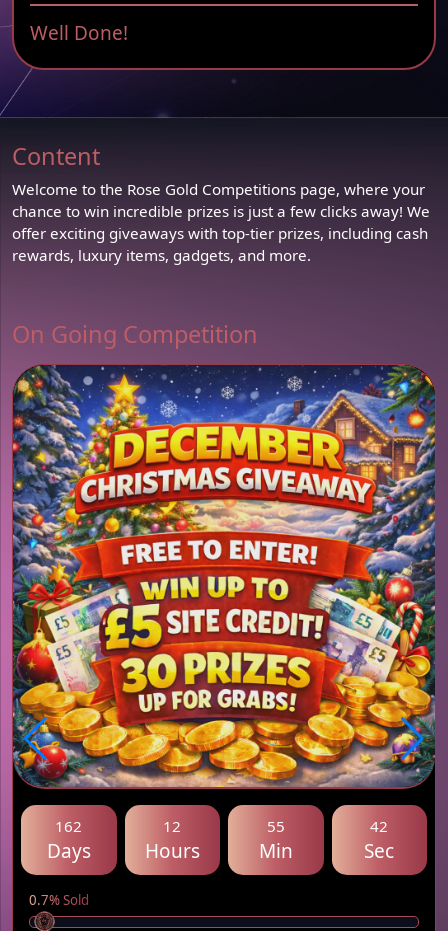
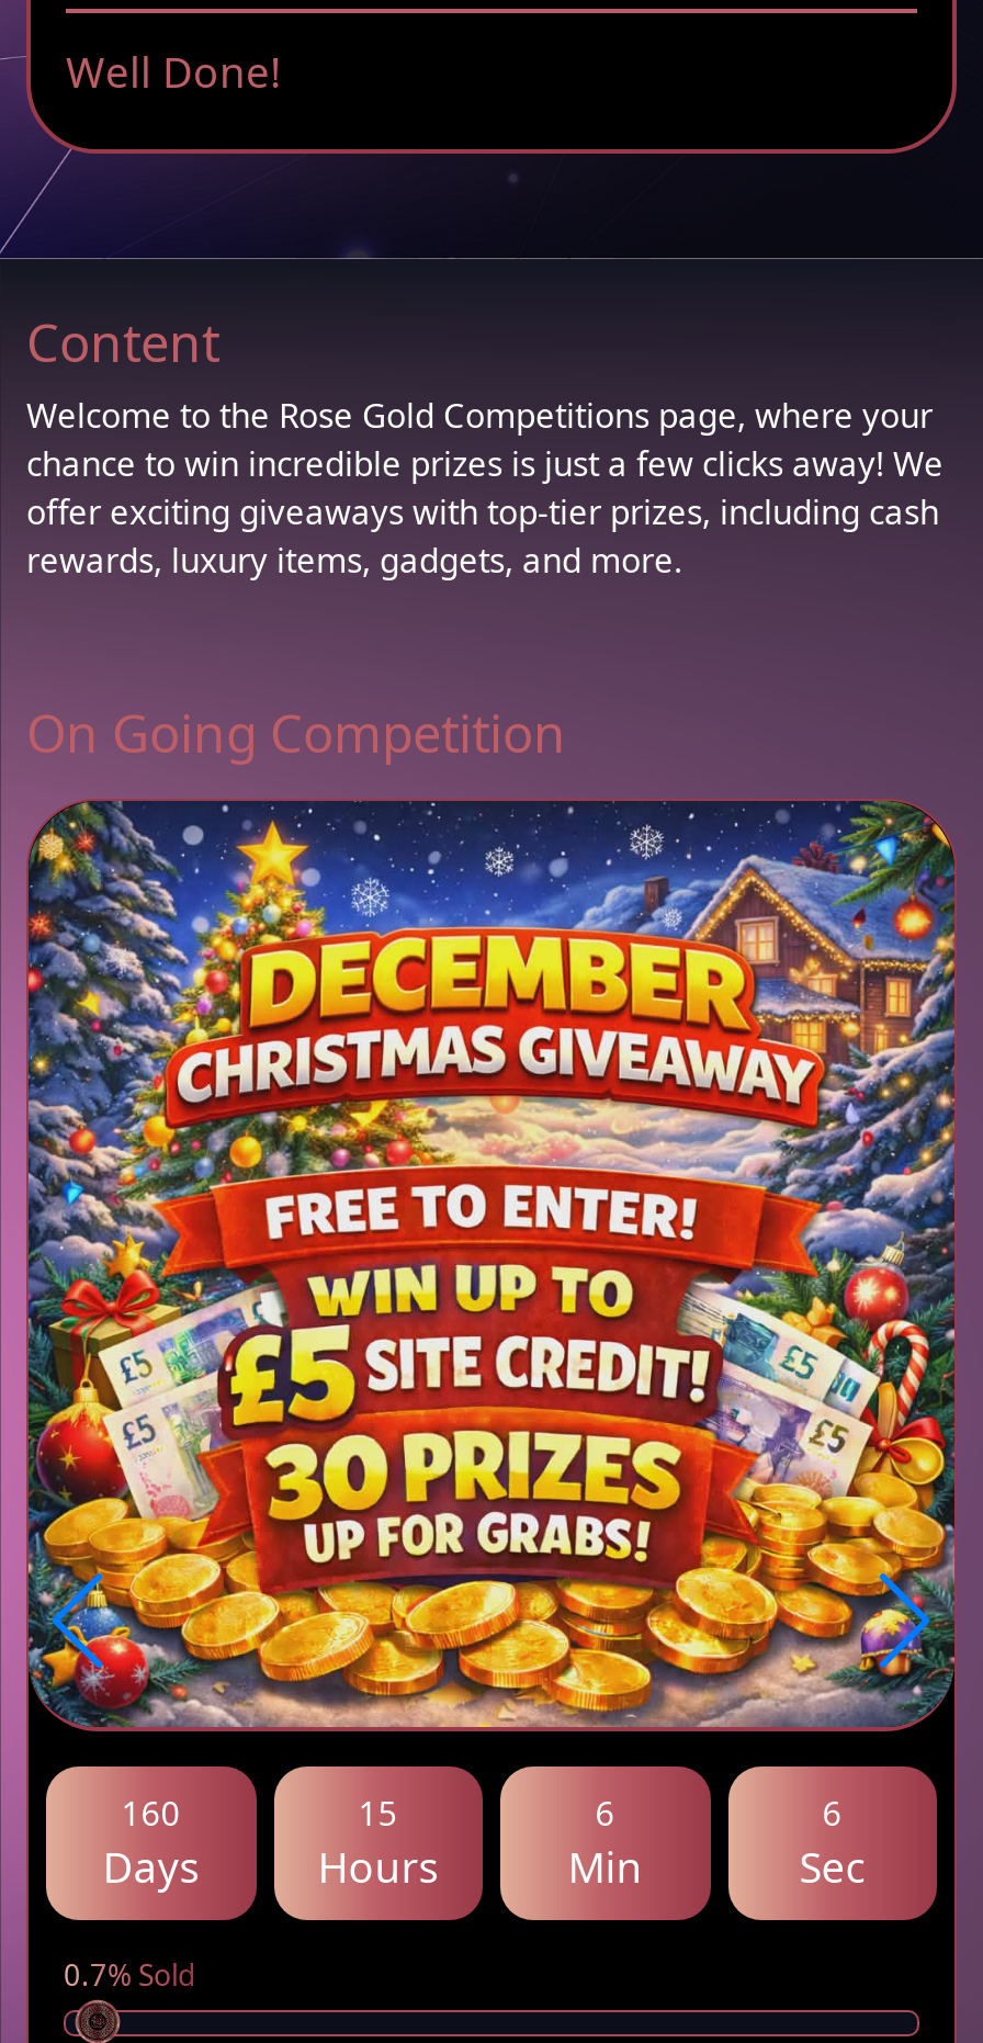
[55,816,82,836] 162 -> [121,1792,180,1836] 160
[163,816,181,836] 12 -> [358,1792,398,1836] 15
[267,816,285,836] 55 -> [595,1792,615,1836] 6
[370,816,388,836] 42 -> [822,1792,842,1836] 6

